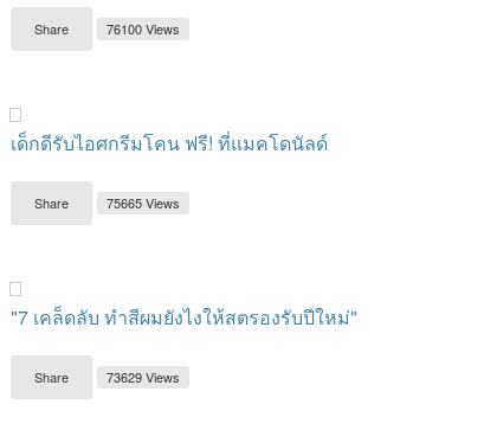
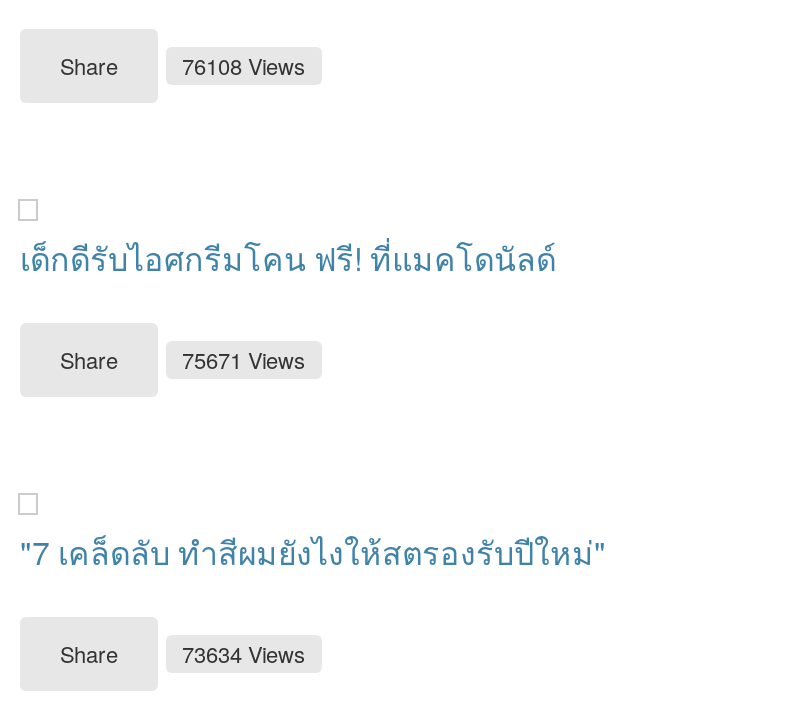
[34,19,180,38] Share 76100 Views -> [60,48,306,80] Share 76108 Views
[34,193,180,212] Share 75665 Views -> [60,342,306,374] Share 75671 Views
[34,367,180,386] Share 73629 Views -> [60,636,306,668] Share 73634 Views

